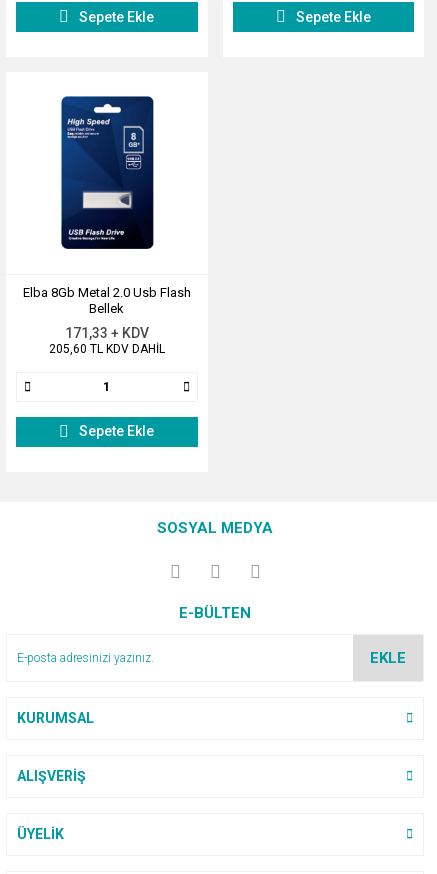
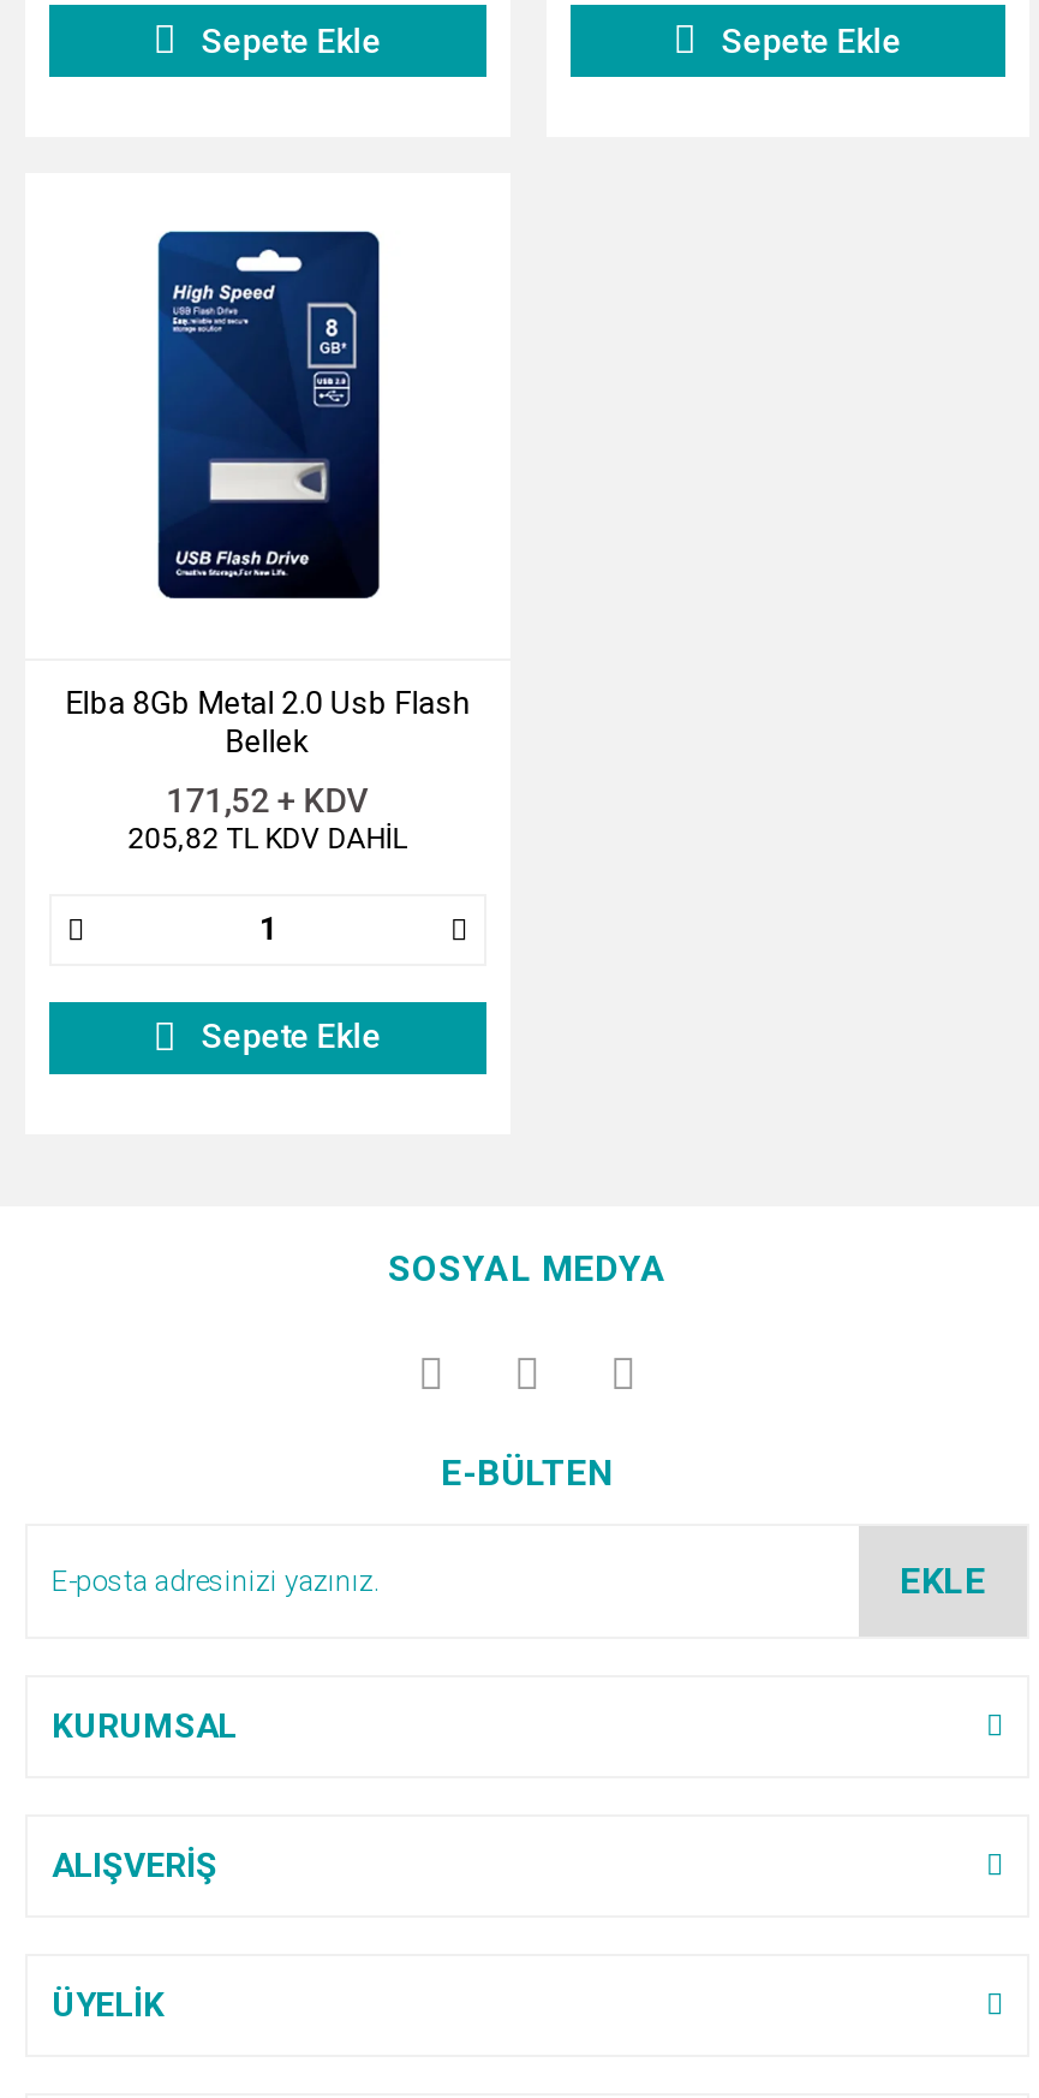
[65,324,149,340] 171,33 + KDV -> [166,780,368,818] 171,52 + KDV
[49,341,165,355] 205,60 TL KDV DAHİL -> [128,821,407,854] 205,82 TL KDV DAHİL

